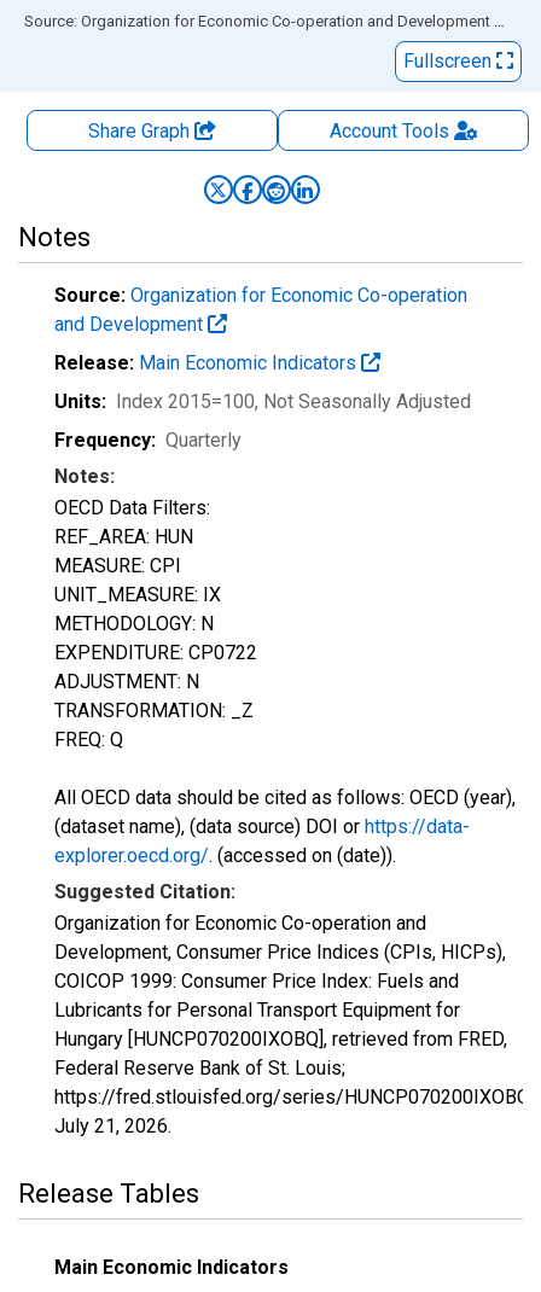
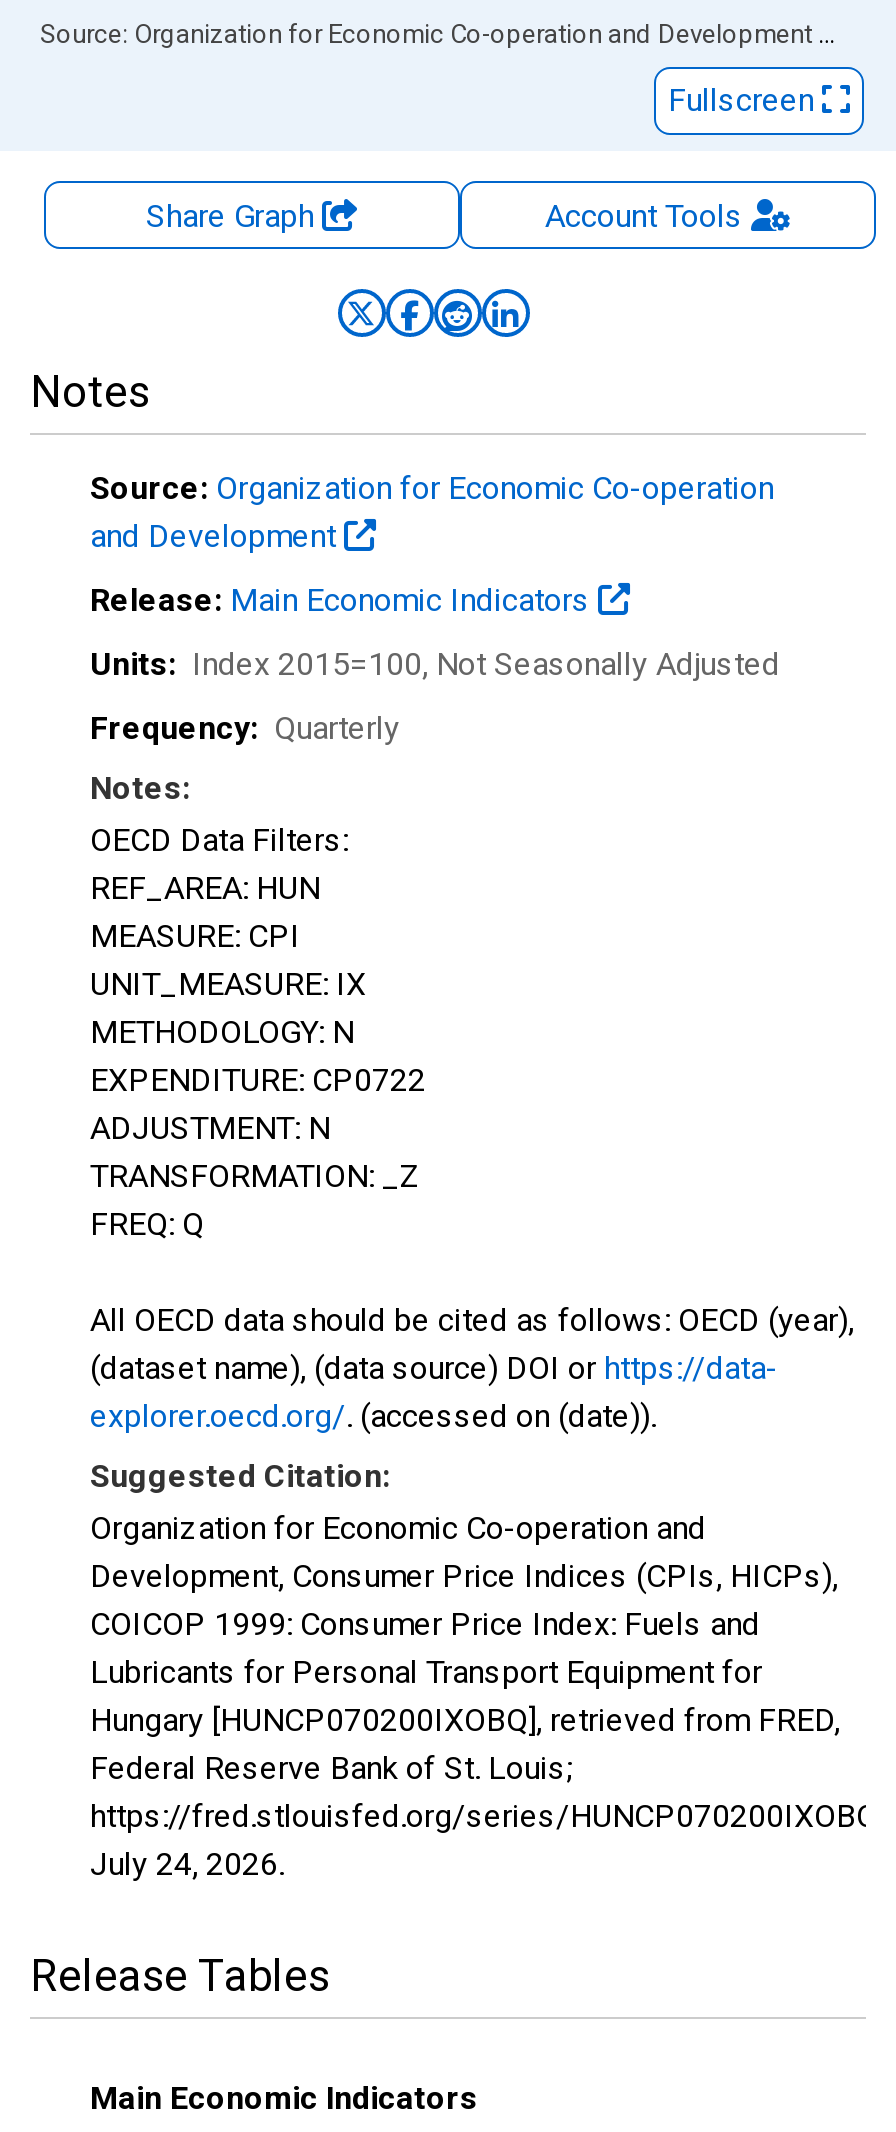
[54,1115,171,1137] July 21, 2026. -> [90,1845,284,1883] July 24, 2026.

